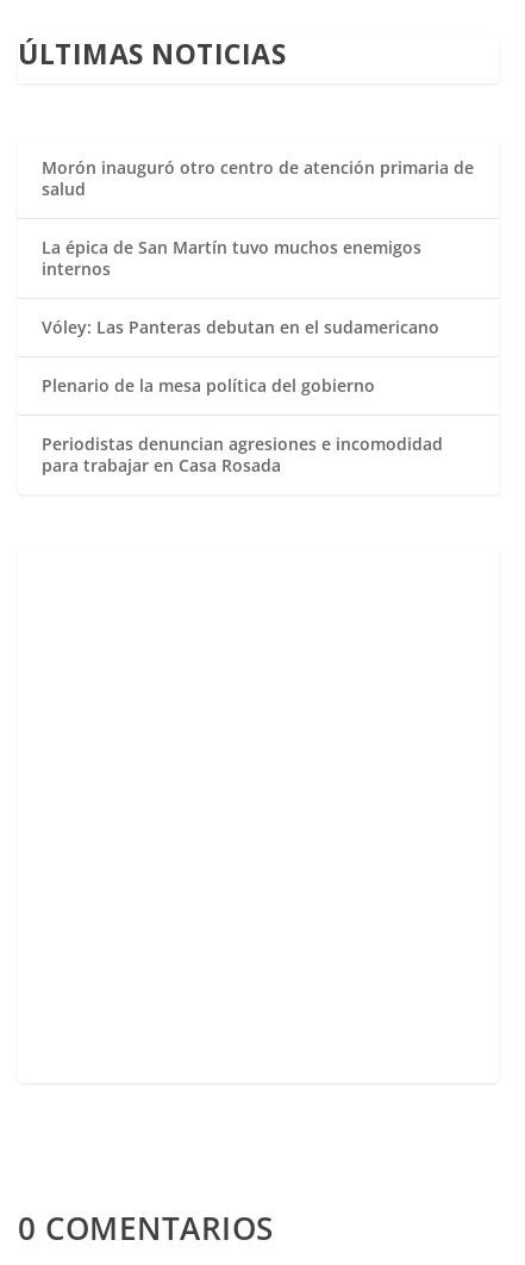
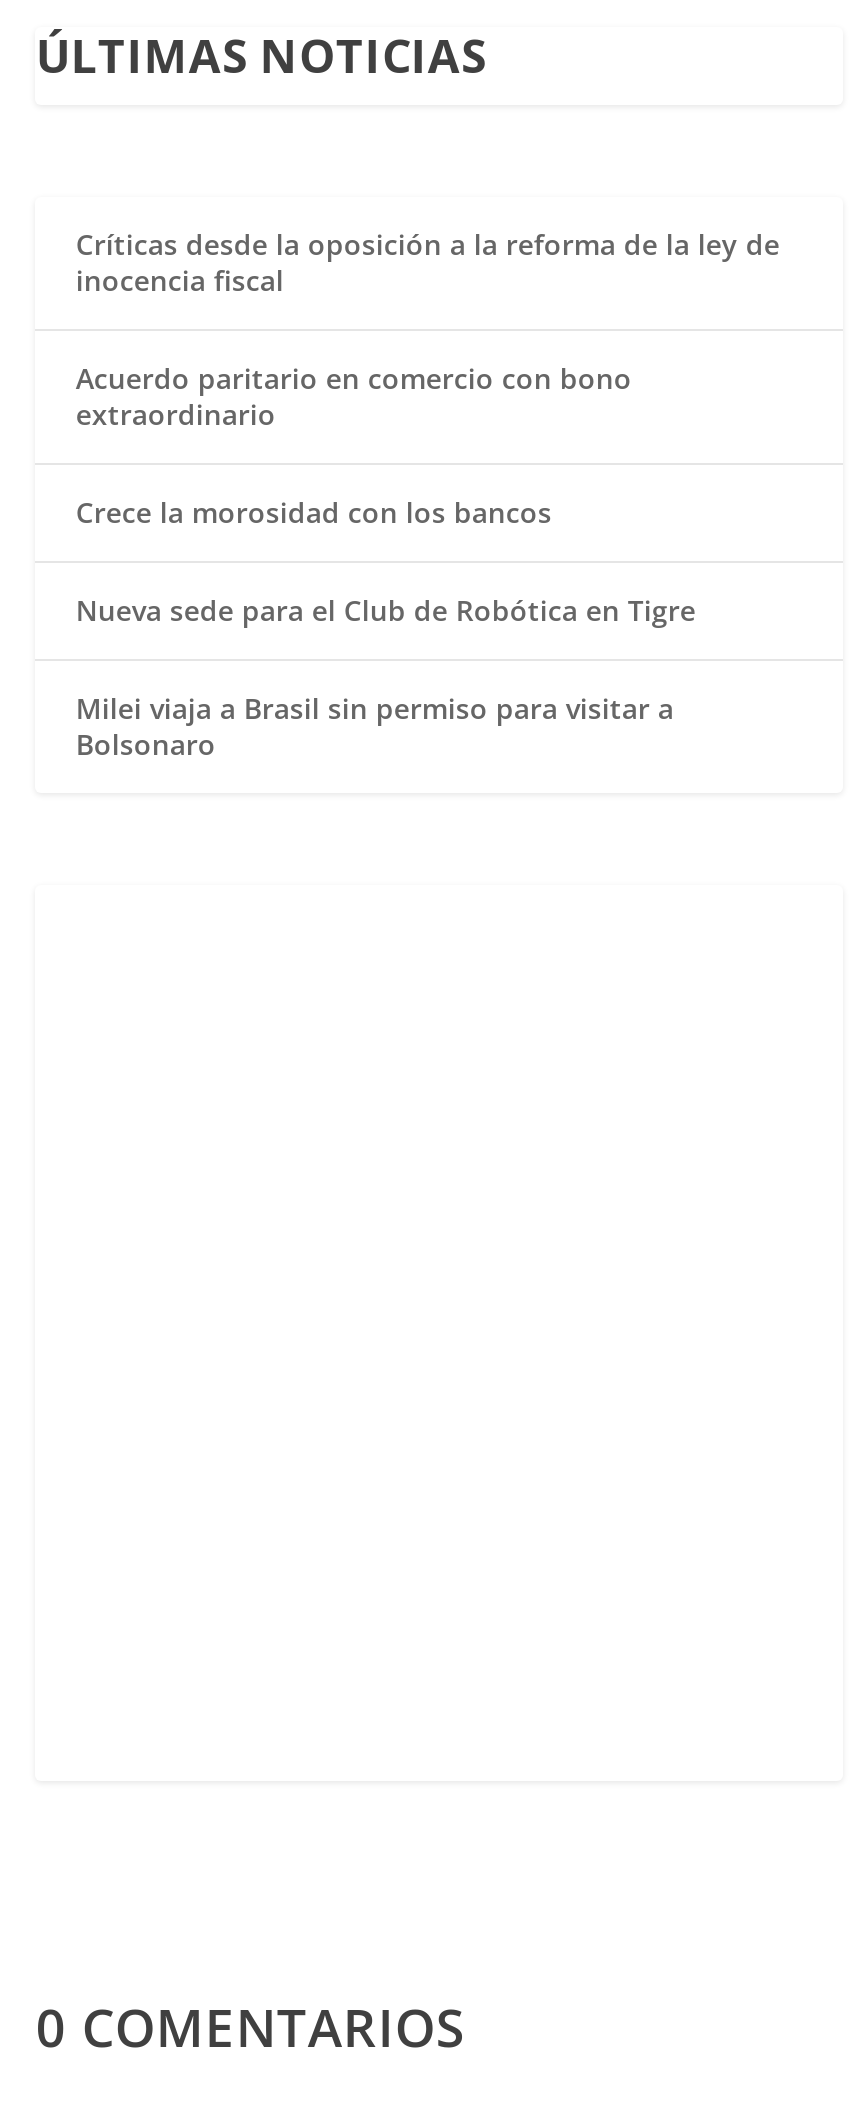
[42,156,474,200] Morón inauguró otro centro de atención primaria de | salud -> [76,226,780,300] Críticas desde la oposición a la reforma de la ley de | inocencia fiscal
[42,236,422,280] La épica de San Martín tuvo muchos enemigos | internos -> [76,360,632,434] Acuerdo paritario en comercio con bono | extraordinario
[42,315,440,338] Vóley: Las Panteras debutan en el sudamericano -> [76,494,552,532] Crece la morosidad con los bancos
[42,374,375,396] Plenario de la mesa política del gobierno -> [76,592,696,630] Nueva sede para el Club de Robótica en Tigre
[42,432,443,476] Periodistas denuncian agresiones e incomodidad | para trabajar en Casa Rosada -> [76,690,674,764] Milei viaja a Brasil sin permiso para visitar a | Bolsonaro

